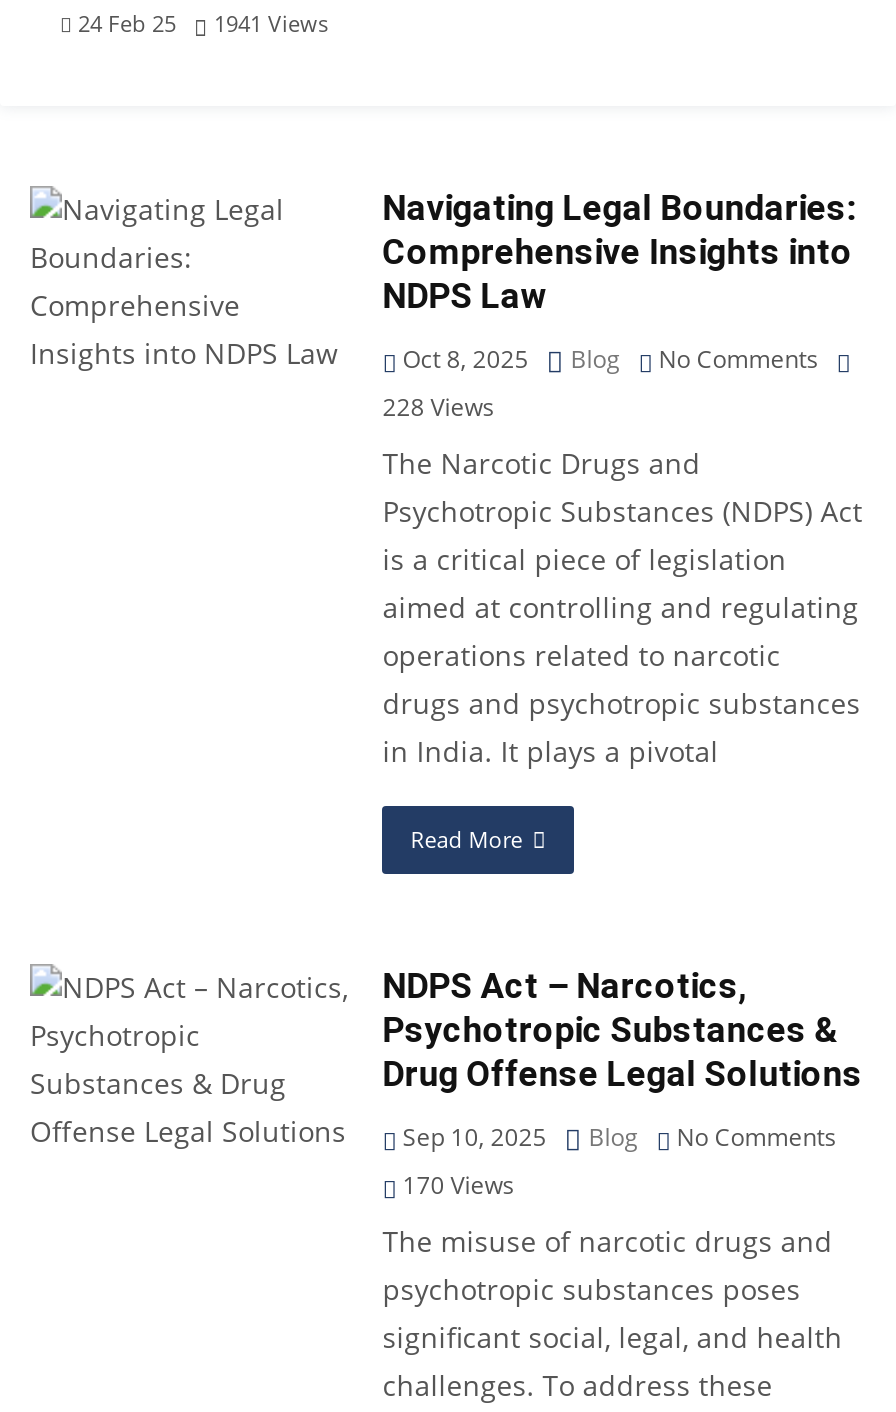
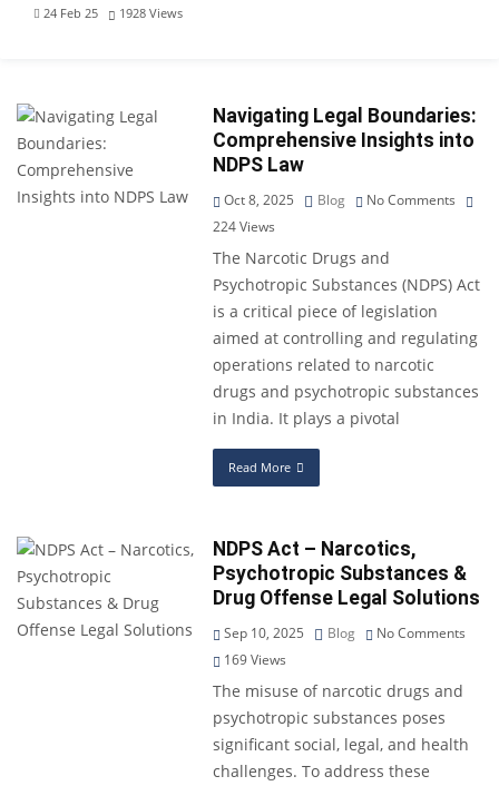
[78,8,328,38] 24 Feb 25 1941 Views -> [43,5,183,21] 24 Feb 25 1928 Views
[382,390,494,424] 228 Views -> [213,217,275,236] 224 Views
[396,1168,514,1202] 170 Views -> [221,650,286,669] 169 Views

